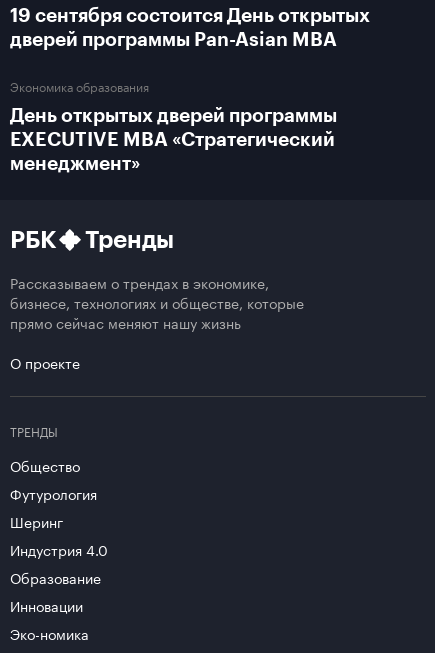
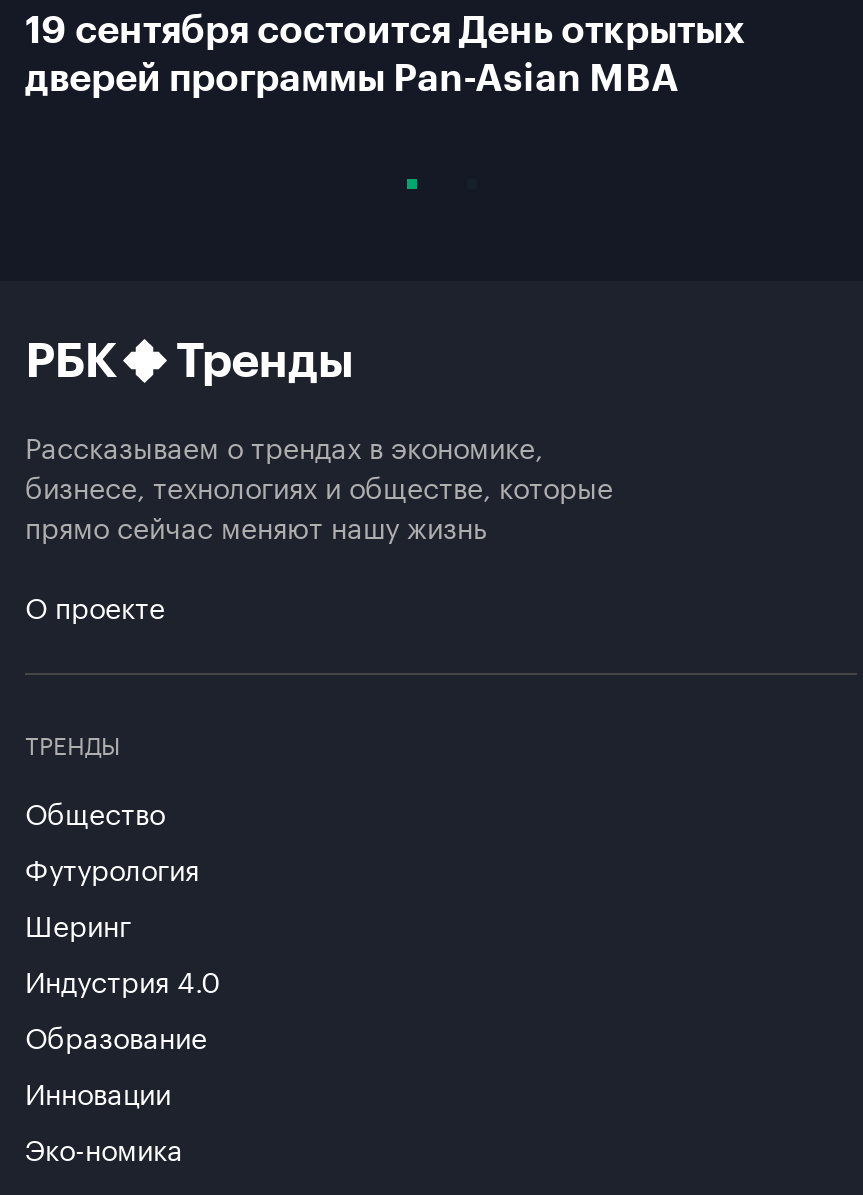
[10,76,337,173] Экономика образования | День открытых дверей программы | ЕXECUTIVE MBA «Стратегический | менеджмент» -> none

